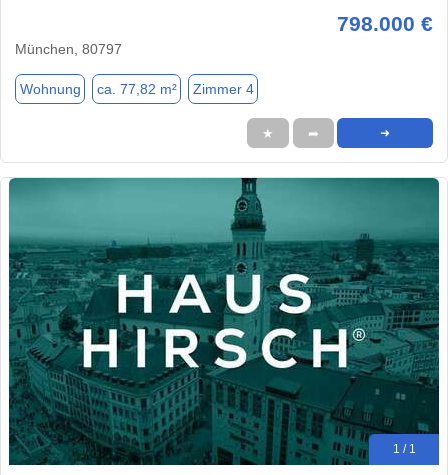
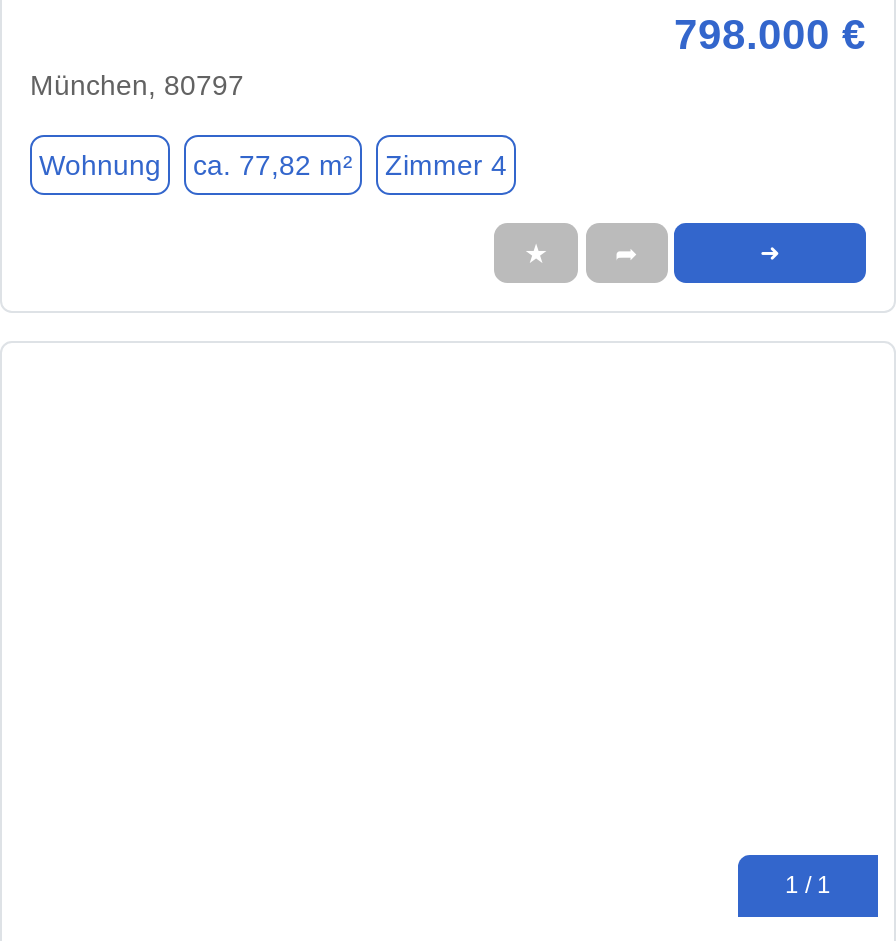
[8,177,440,466] [image] -> none

